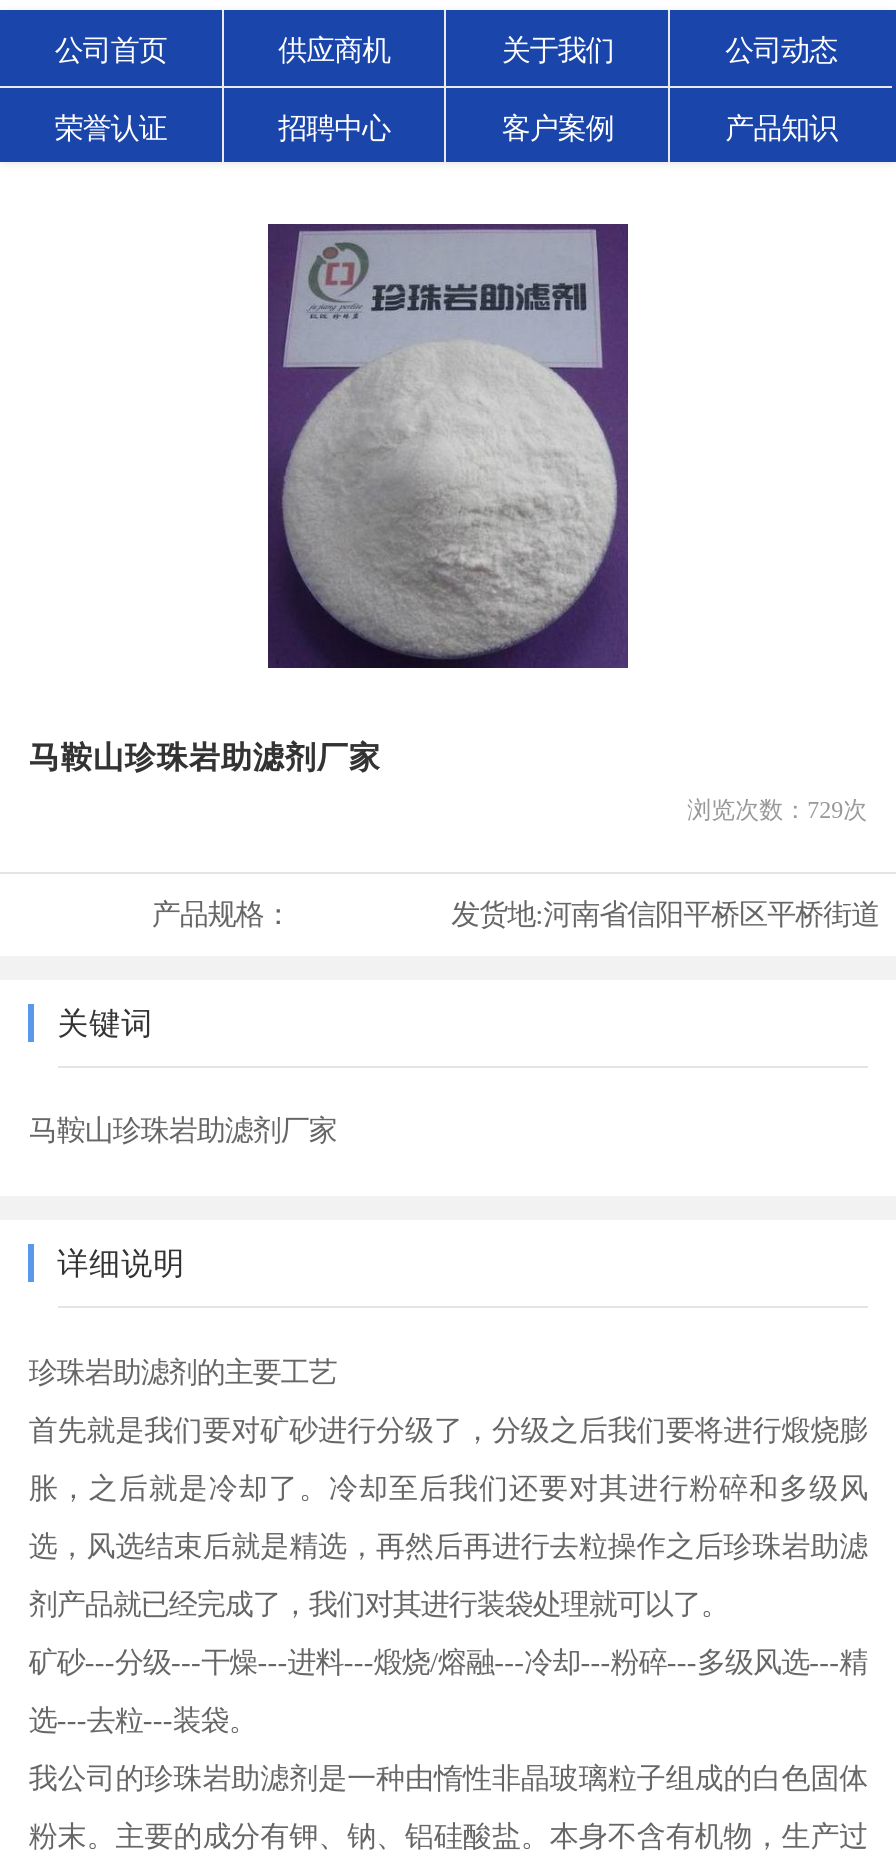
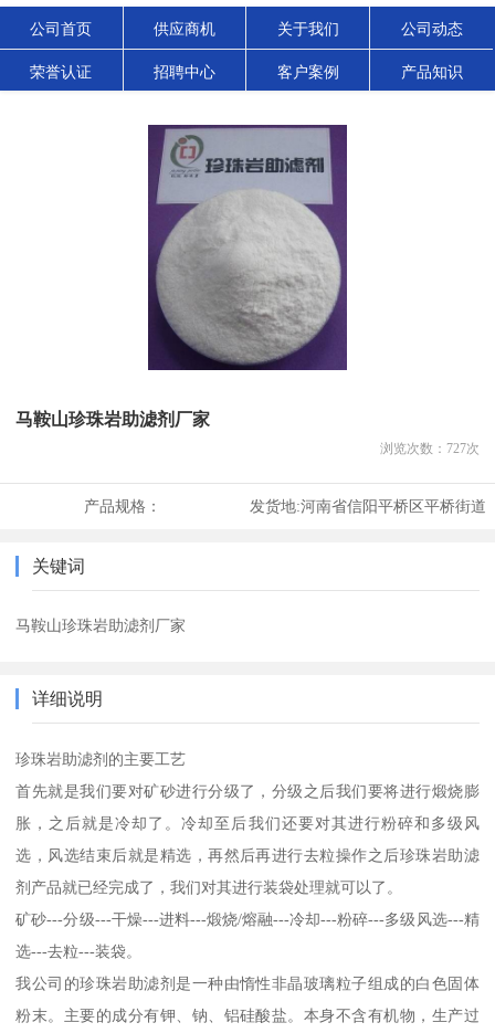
[687,796,867,824] 浏览次数：729次 -> [380,441,479,456] 浏览次数：727次

